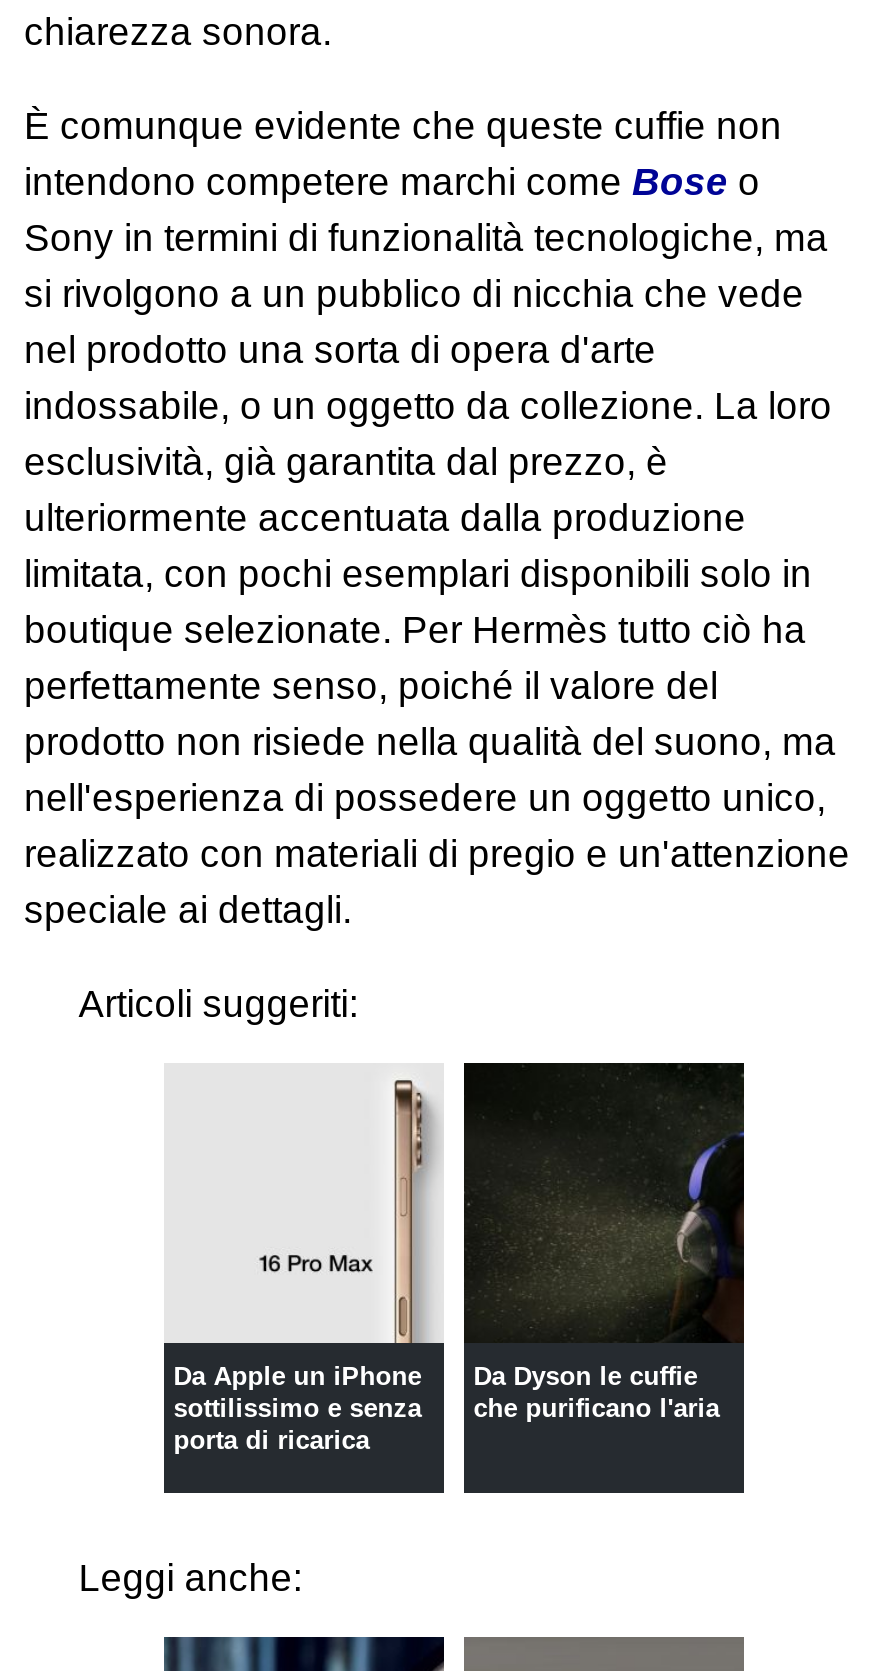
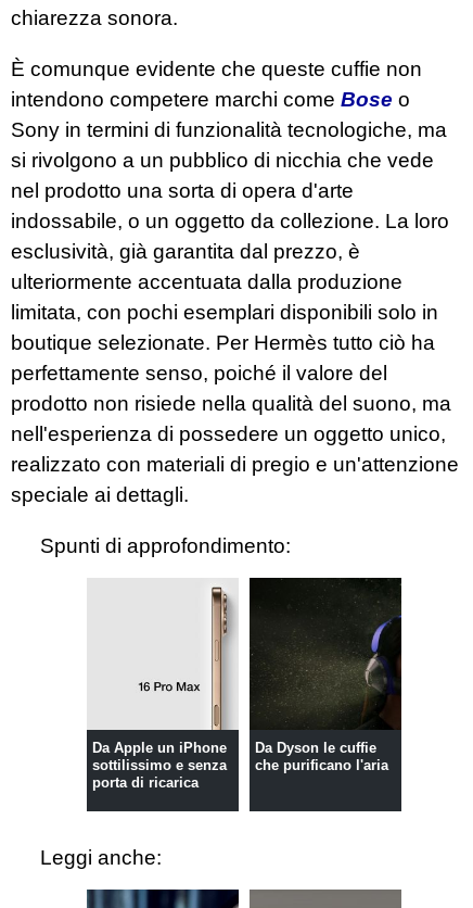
[78,983,358,1025] Articoli suggeriti: -> [40,534,291,557] Spunti di approfondimento:

